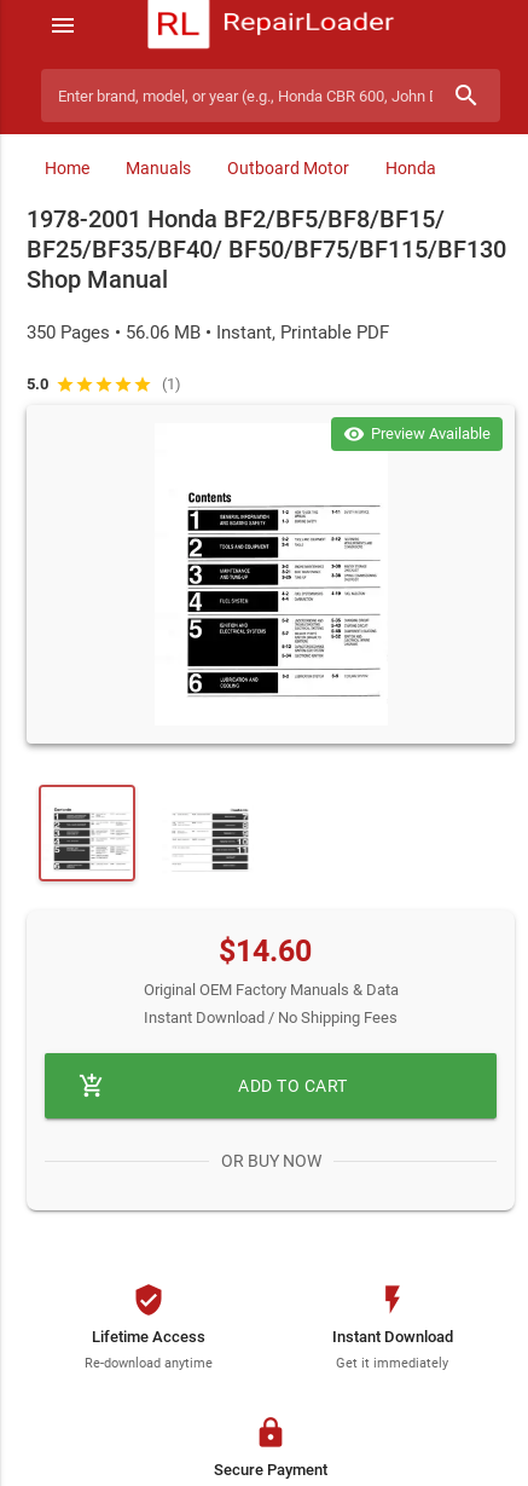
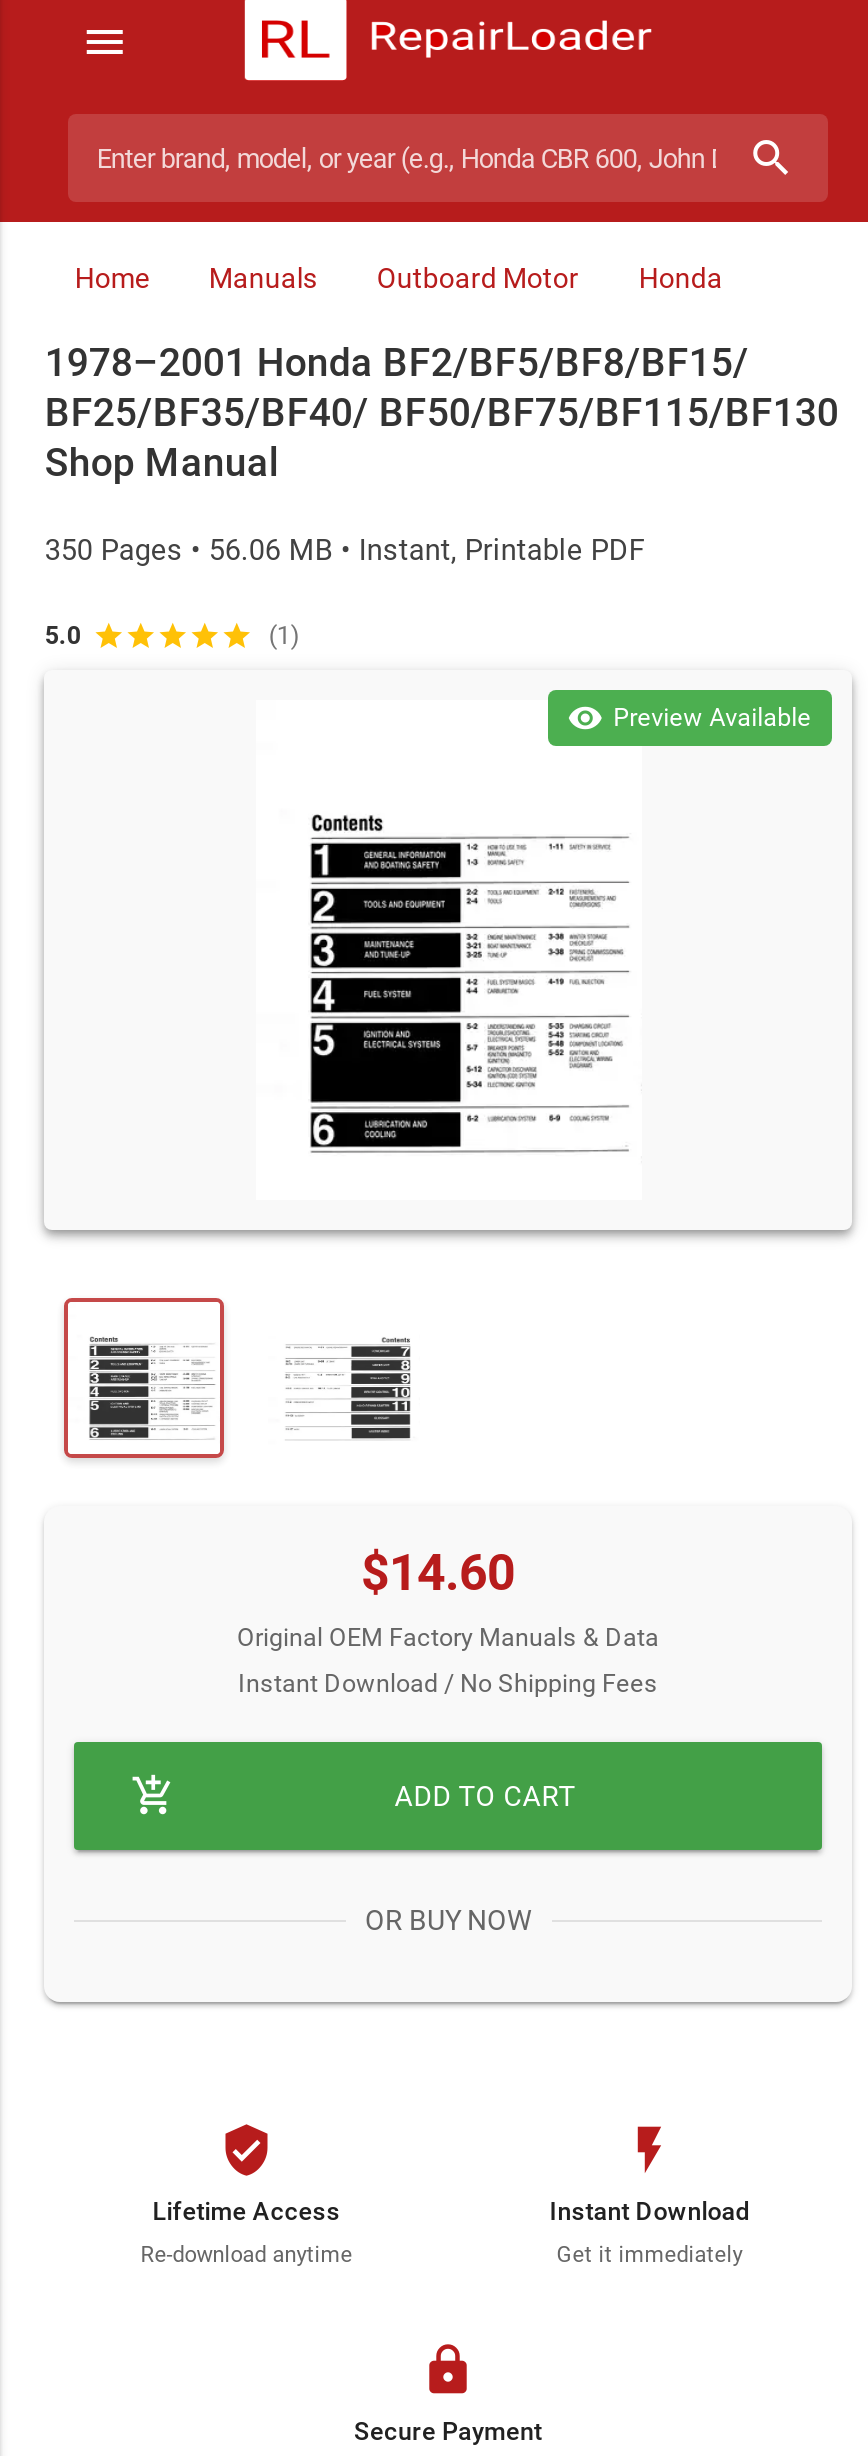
[27,206,445,234] 1978-2001 Honda BF2/BF5/BF8/BF15/ -> [45,341,749,387] 1978–2001 Honda BF2/BF5/BF8/BF15/

